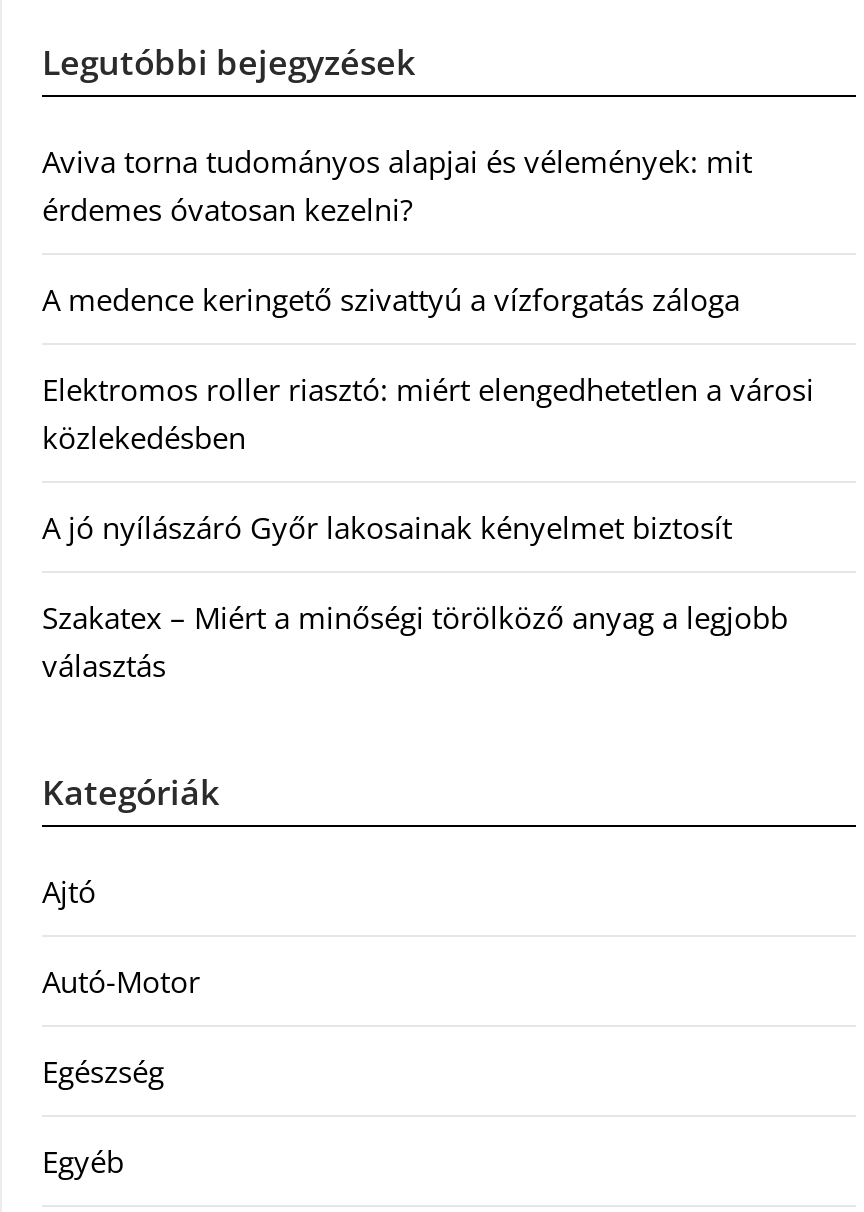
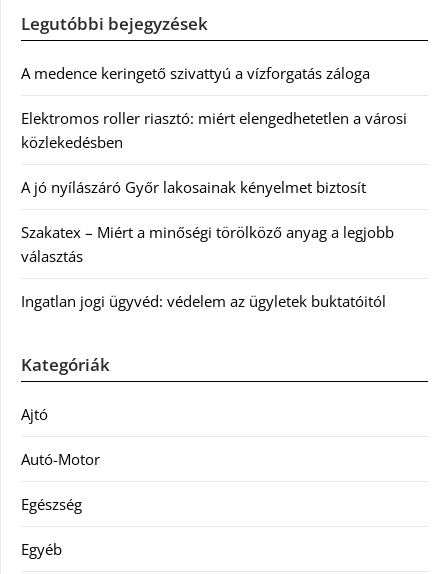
[42,141,752,229] Aviva torna tudományos alapjai és vélemények: mit | érdemes óvatosan kezelni? -> none
moved [42,279,814,685] -> [21,63,407,266]: A medence keringető szivattyú a vízforgatás záloga | Elektromos roller riasztó: miért elengedhetetlen a városi | közlekedésben | A jó nyílászáró Győr lakosainak kényelmet biztosít | Szakatex – Miért a minőségi törölköző anyag a legjobb | választás
none -> [21,291,386,311] Ingatlan jogi ügyvéd: védelem az ügyletek buktatóitól

